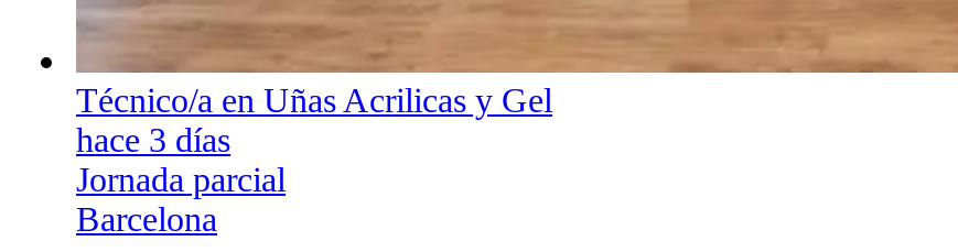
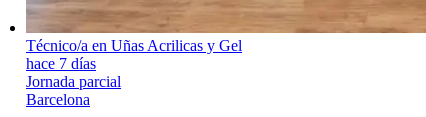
[76,121,230,158] hace 3 días -> [26,55,96,72] hace 7 días

